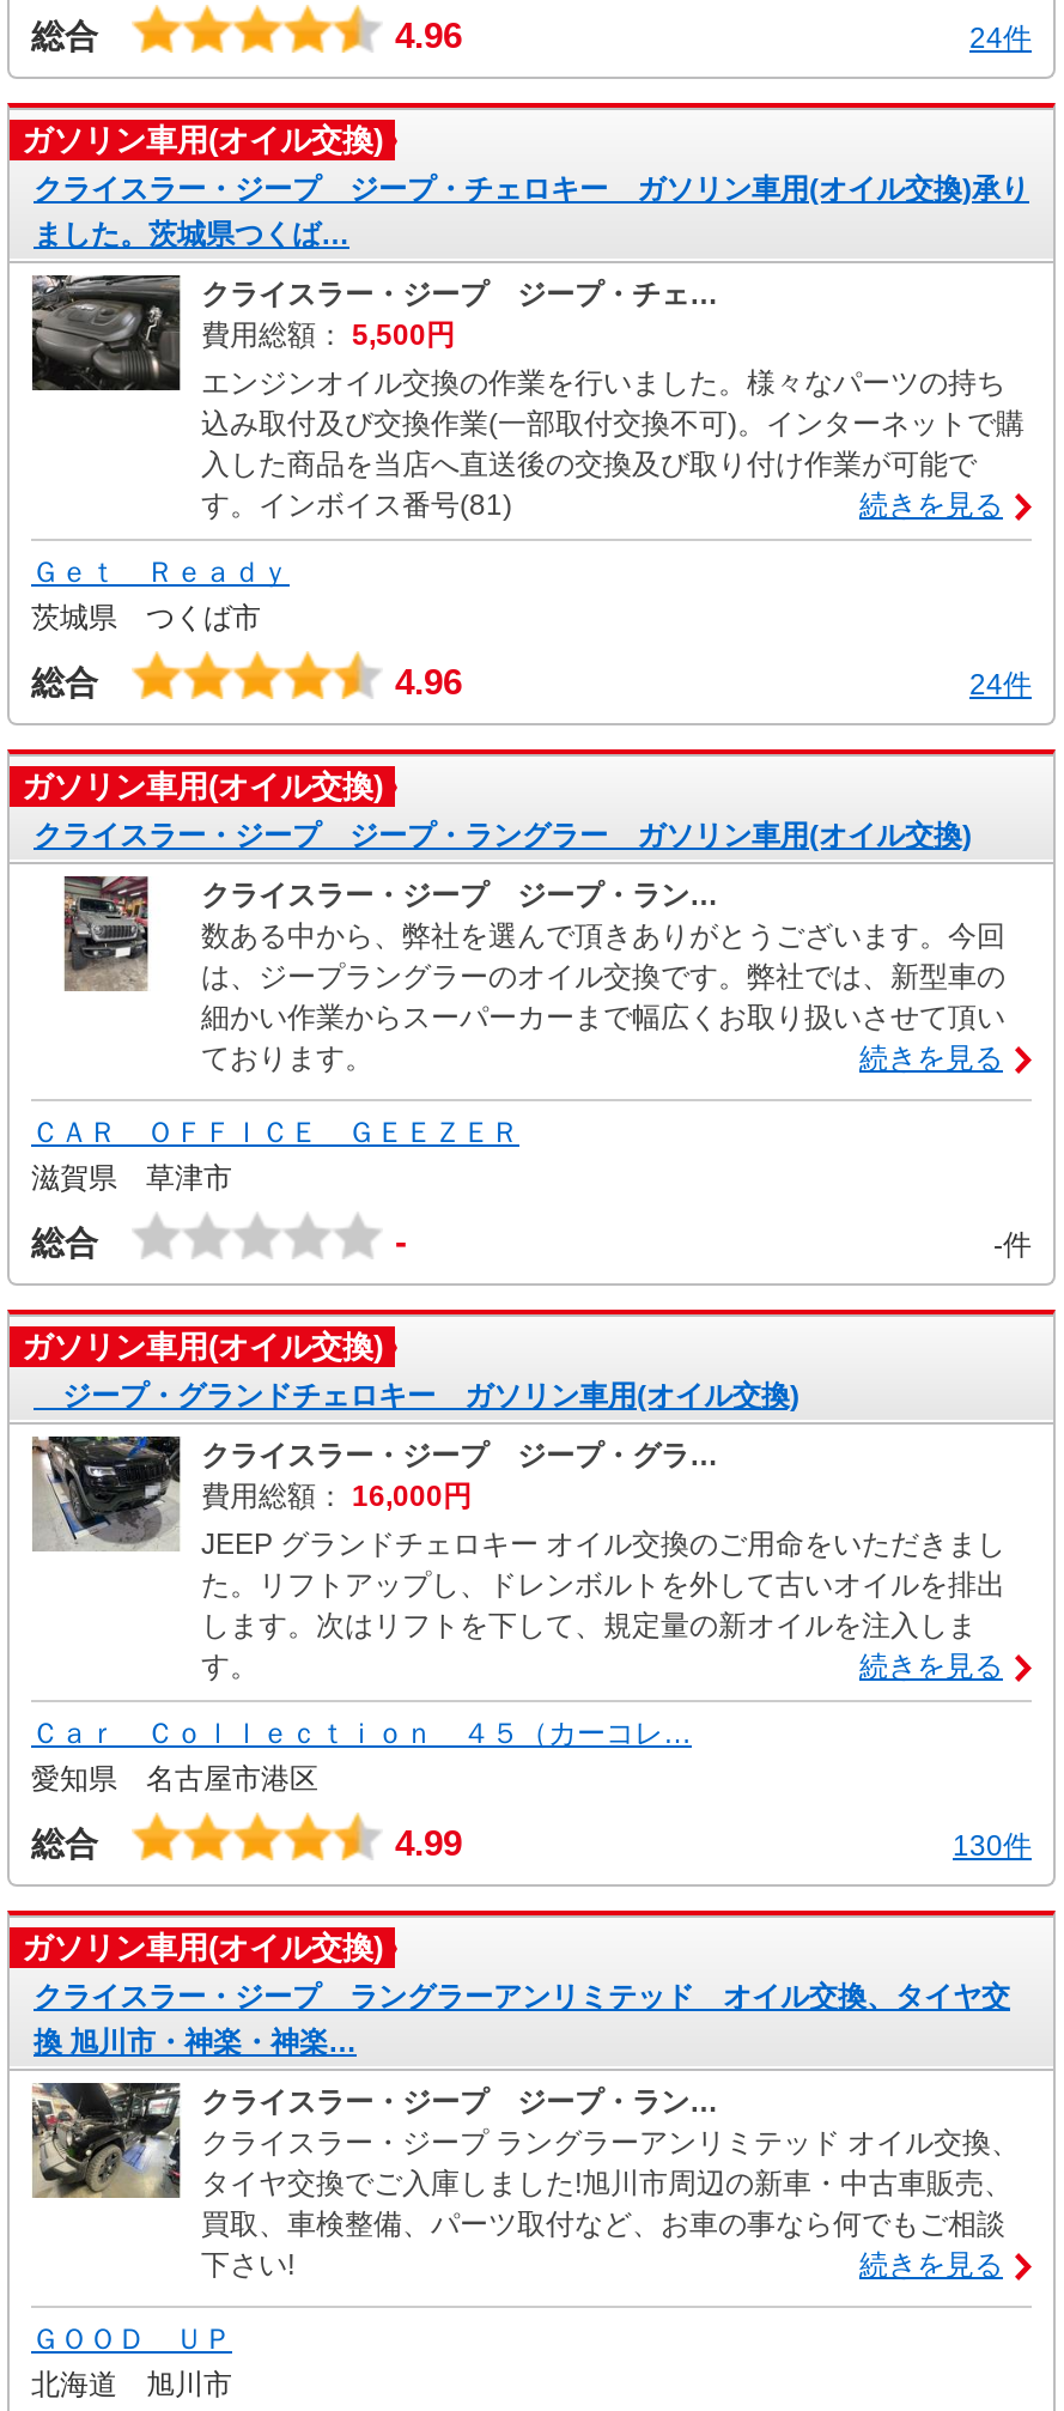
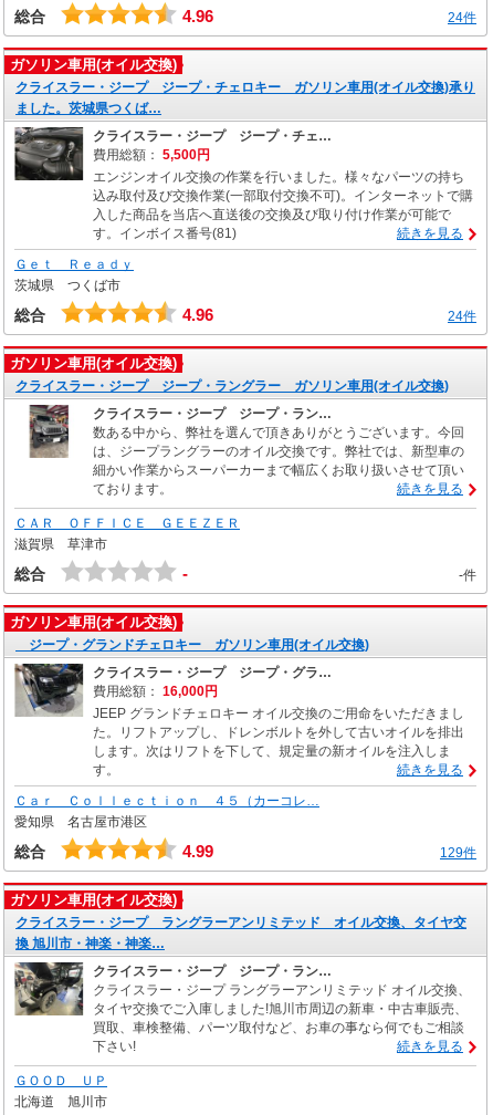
[953,1828,1032,1862] 130件 -> [440,845,476,860] 129件

